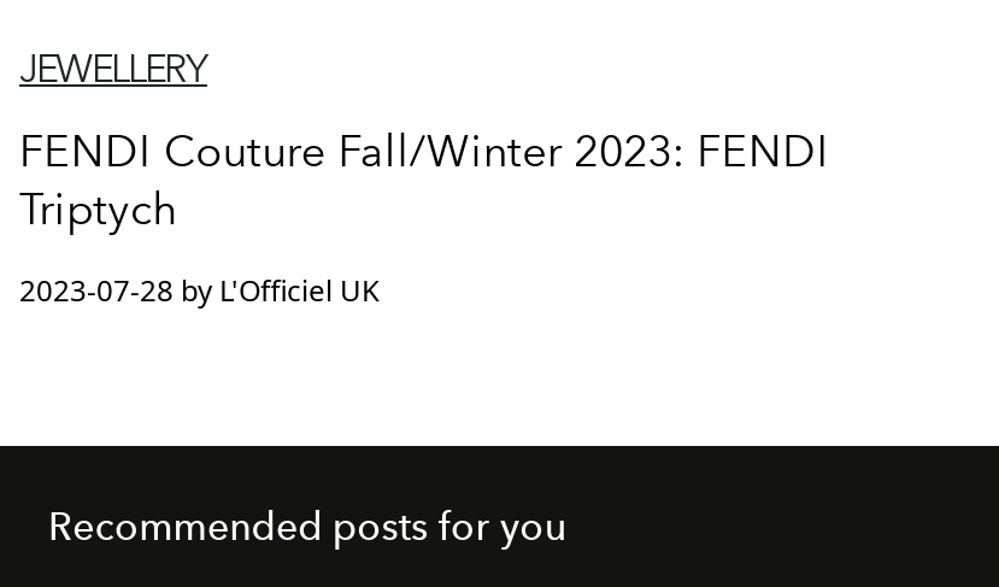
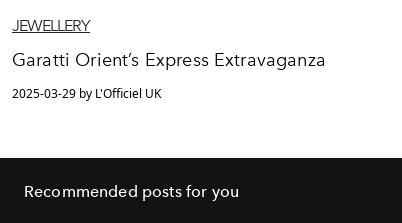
[19,124,829,235] FENDI Couture Fall/Winter 2023: FENDI | Triptych -> [12,49,326,71] Garatti Orient’s Express Extravaganza
[19,269,378,310] 2023-07-28 by L'Officiel UK -> [12,85,161,102] 2025-03-29 by L'Officiel UK

